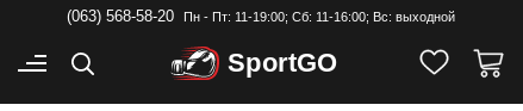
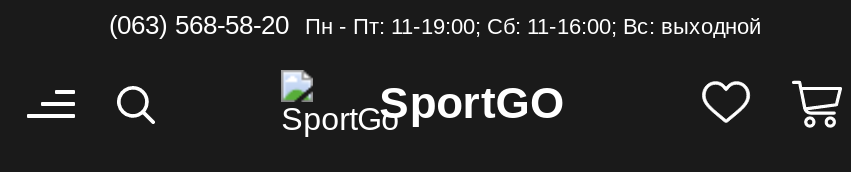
[169,43,224,81] [image] -> [279,68,373,138] [image]

